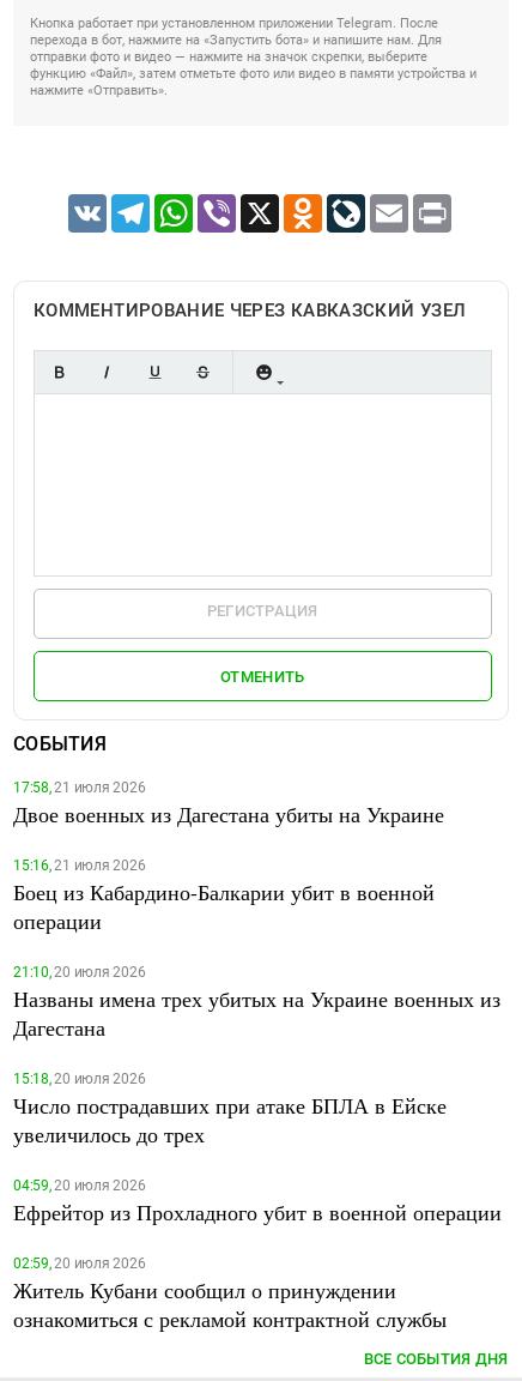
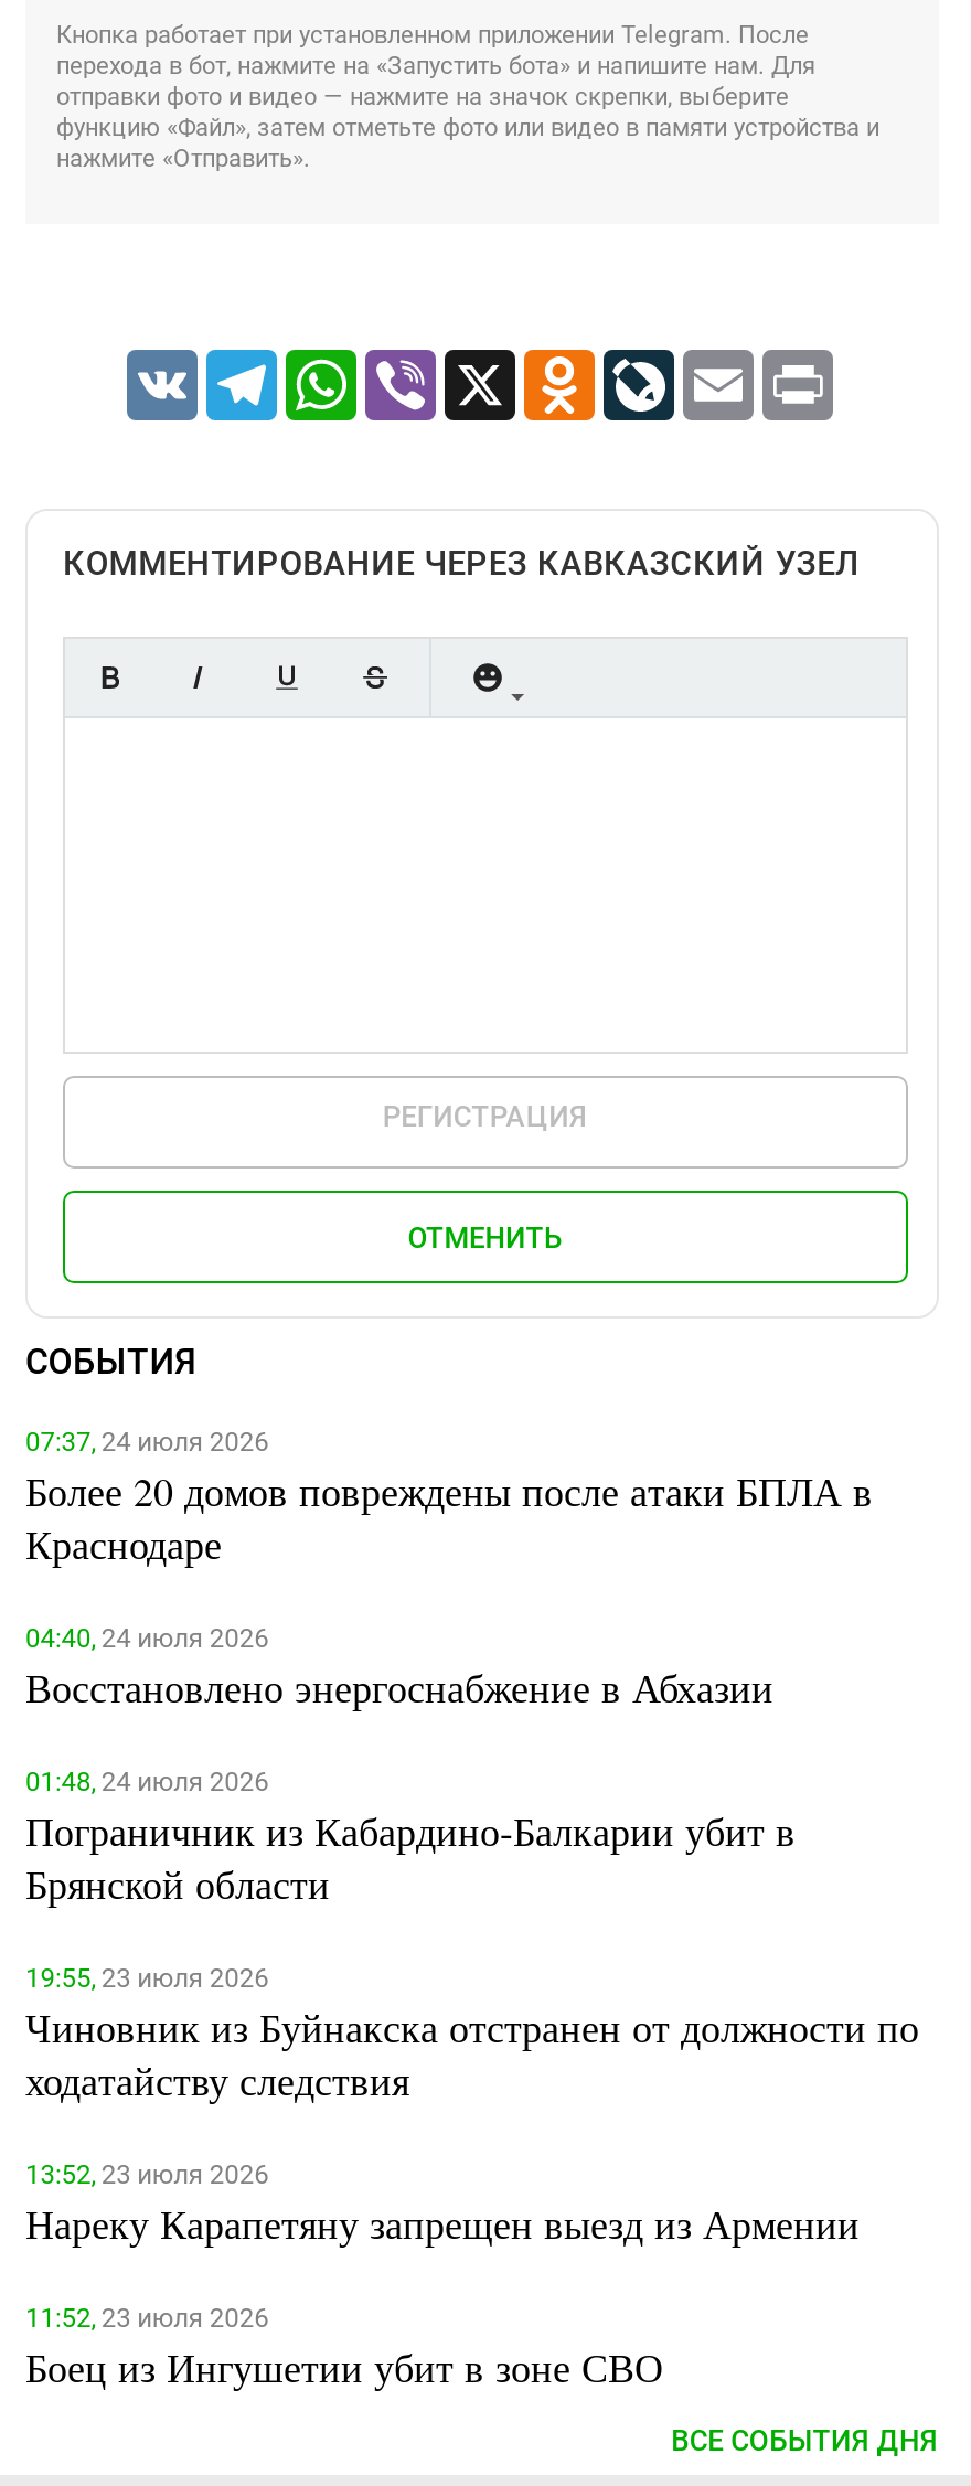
[13,779,444,828] 17:58, 21 июля 2026 | Двое военных из Дагестана убиты на Украине -> [25,1427,873,1570] 07:37, 24 июля 2026 | Более 20 домов повреждены после атаки БПЛА в | Краснодаре
[13,857,435,935] 15:16, 21 июля 2026 | Боец из Кабардино-Балкарии убит в военной | операции -> [25,1623,773,1714] 04:40, 24 июля 2026 | Восстановлено энергоснабжение в Абхазии
[13,964,500,1042] 21:10, 20 июля 2026 | Названы имена трех убитых на Украине военных из | Дагестана -> [25,1767,796,1910] 01:48, 24 июля 2026 | Пограничник из Кабардино-Балкарии убит в | Брянской области
[13,1071,447,1148] 15:18, 20 июля 2026 | Число пострадавших при атаке БПЛА в Ейске | увеличилось до трех -> [25,1963,919,2106] 19:55, 23 июля 2026 | Чиновник из Буйнакска отстранен от должности по | ходатайству следствия
[13,1177,502,1226] 04:59, 20 июля 2026 | Ефрейтор из Прохладного убит в военной операции -> [25,2159,860,2250] 13:52, 23 июля 2026 | Нареку Карапетяну запрещен выезд из Армении
[13,1255,447,1333] 02:59, 20 июля 2026 | Житель Кубани сообщил о принуждении | ознакомиться с рекламой контрактной службы -> [25,2303,663,2393] 11:52, 23 июля 2026 | Боец из Ингушетии убит в зоне СВО

